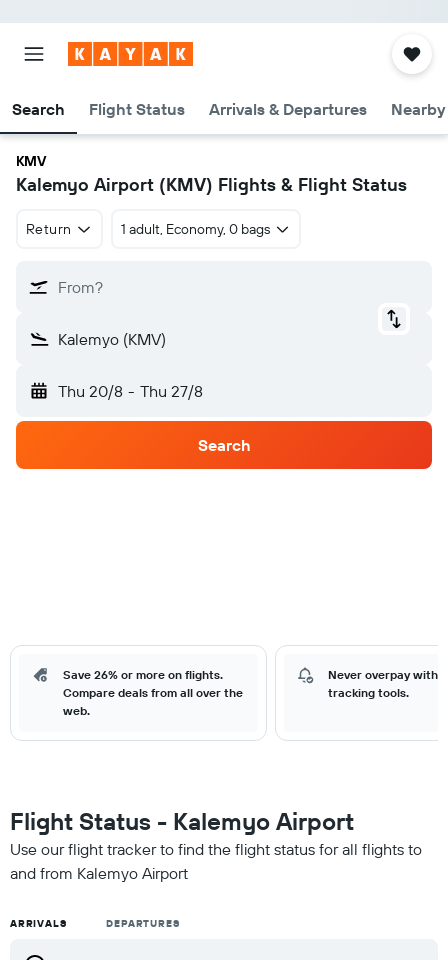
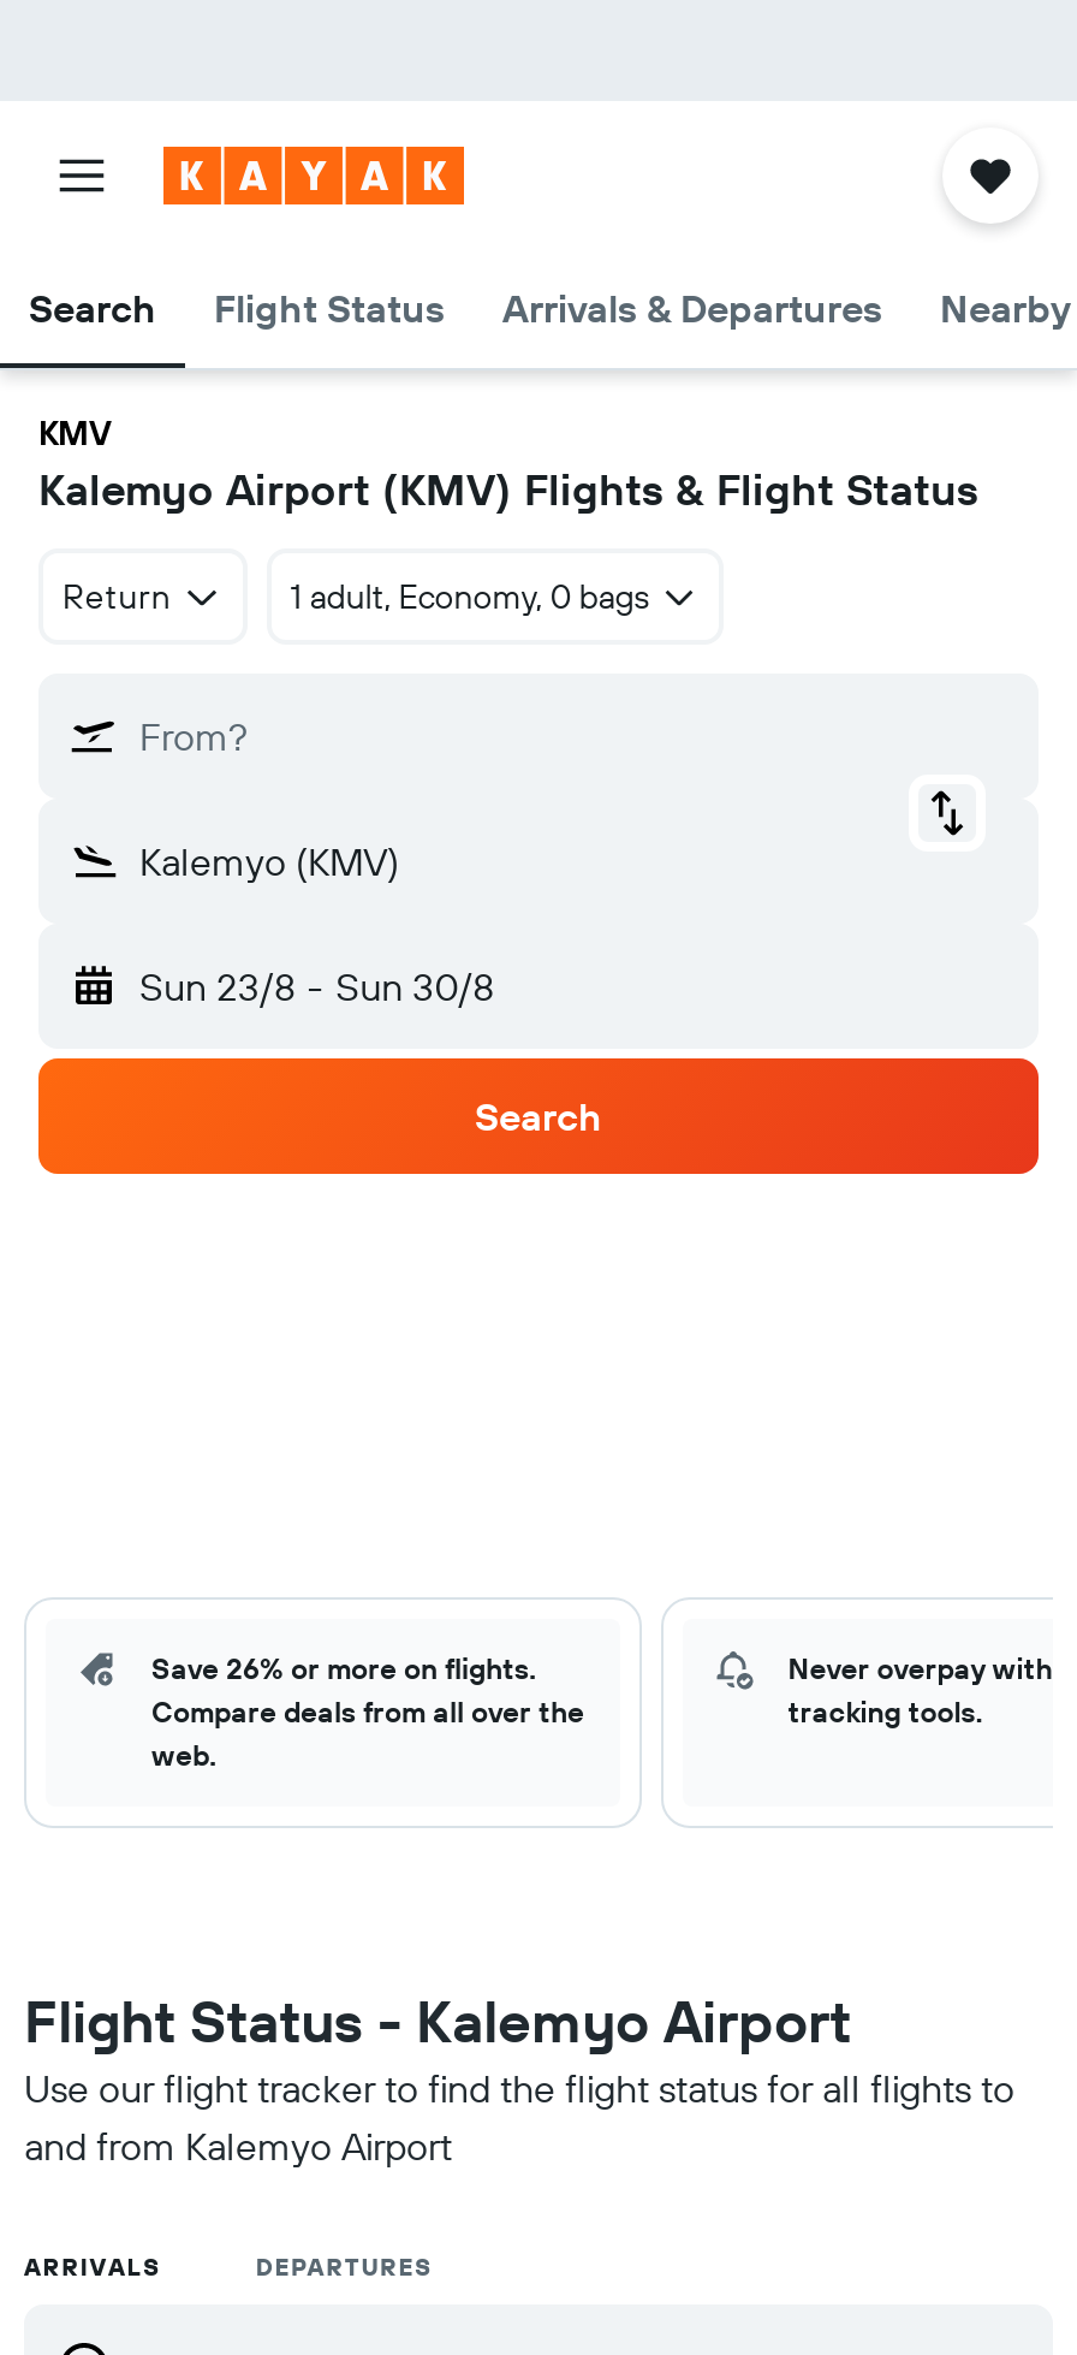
[58,381,203,401] Thu 20/8 - Thu 27/8 -> [139,962,494,1010] Sun 23/8 - Sun 30/8

